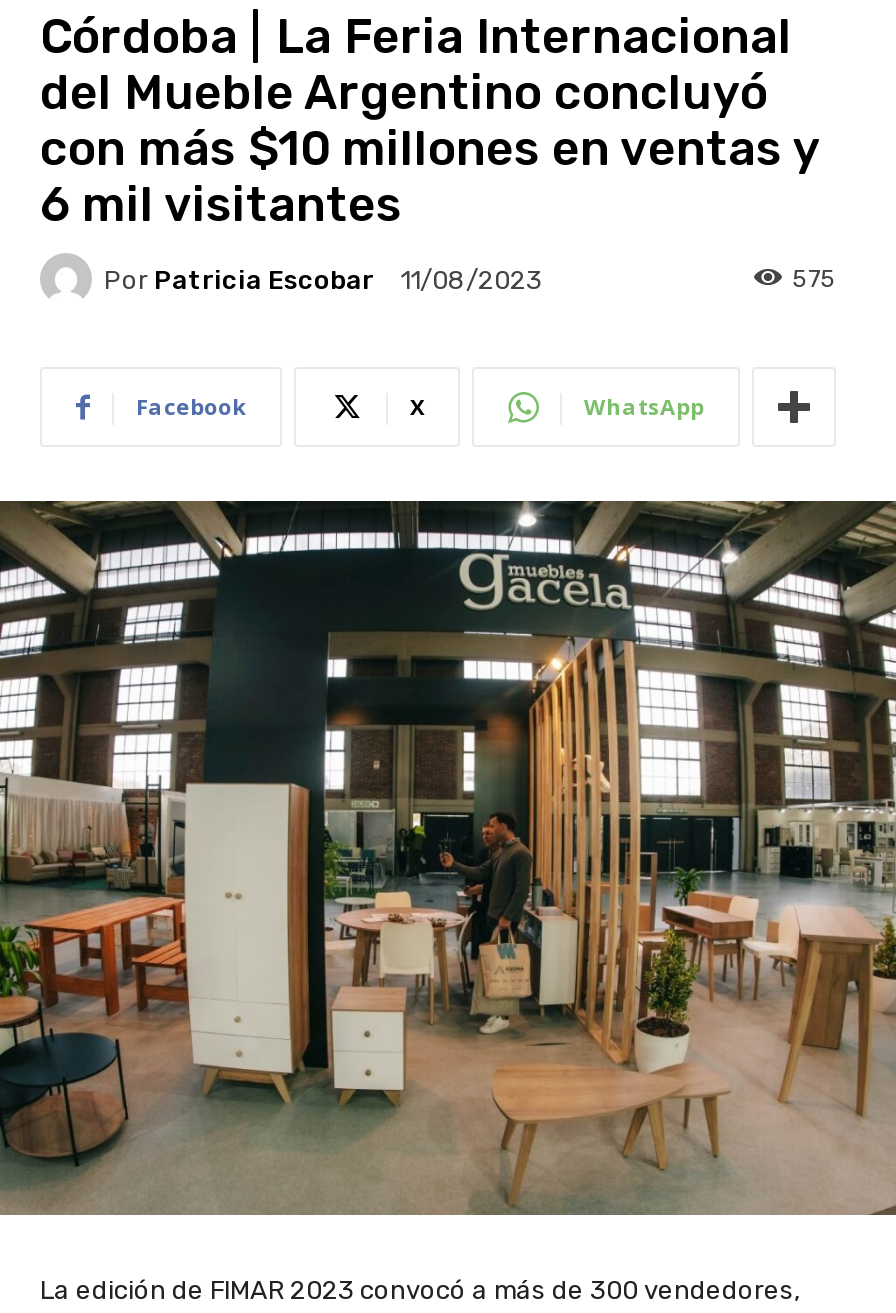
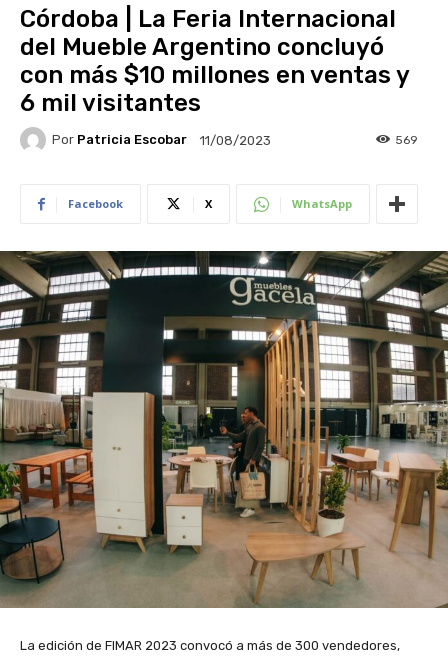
[792,265,836,293] 575 -> [395,133,418,147] 569

